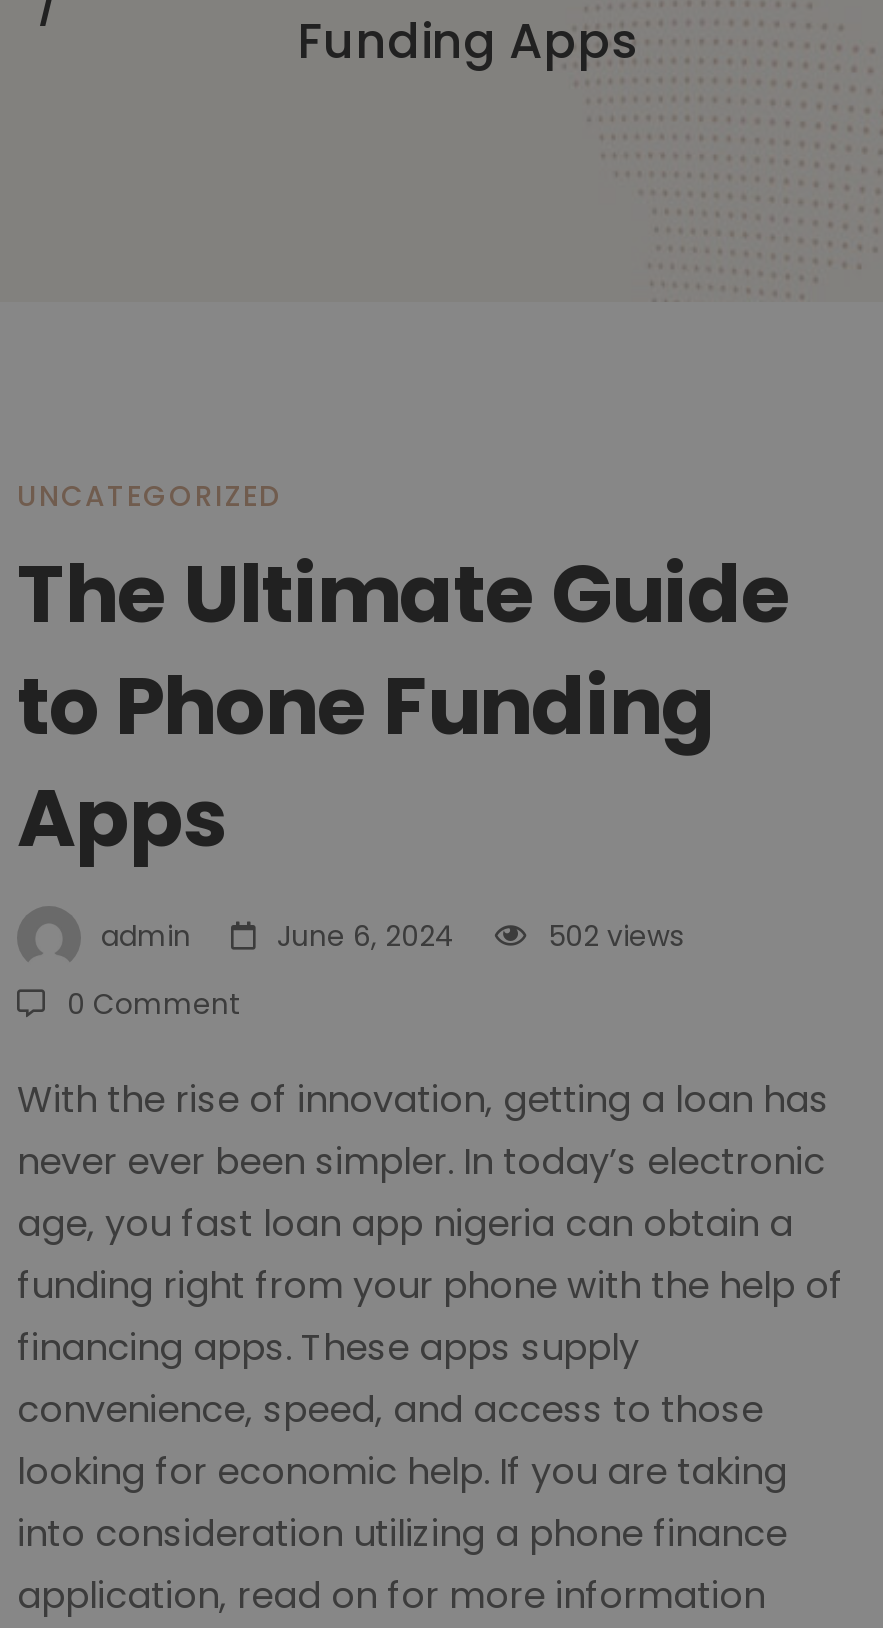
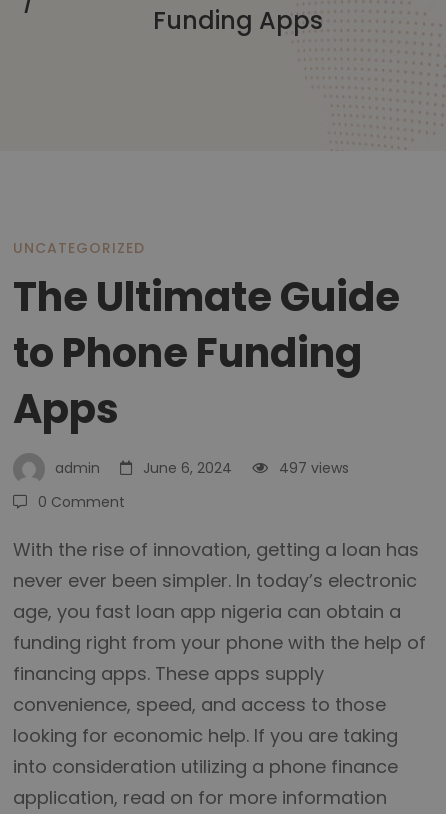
[541,916,683,956] 502 views -> [275,458,349,478] 497 views

